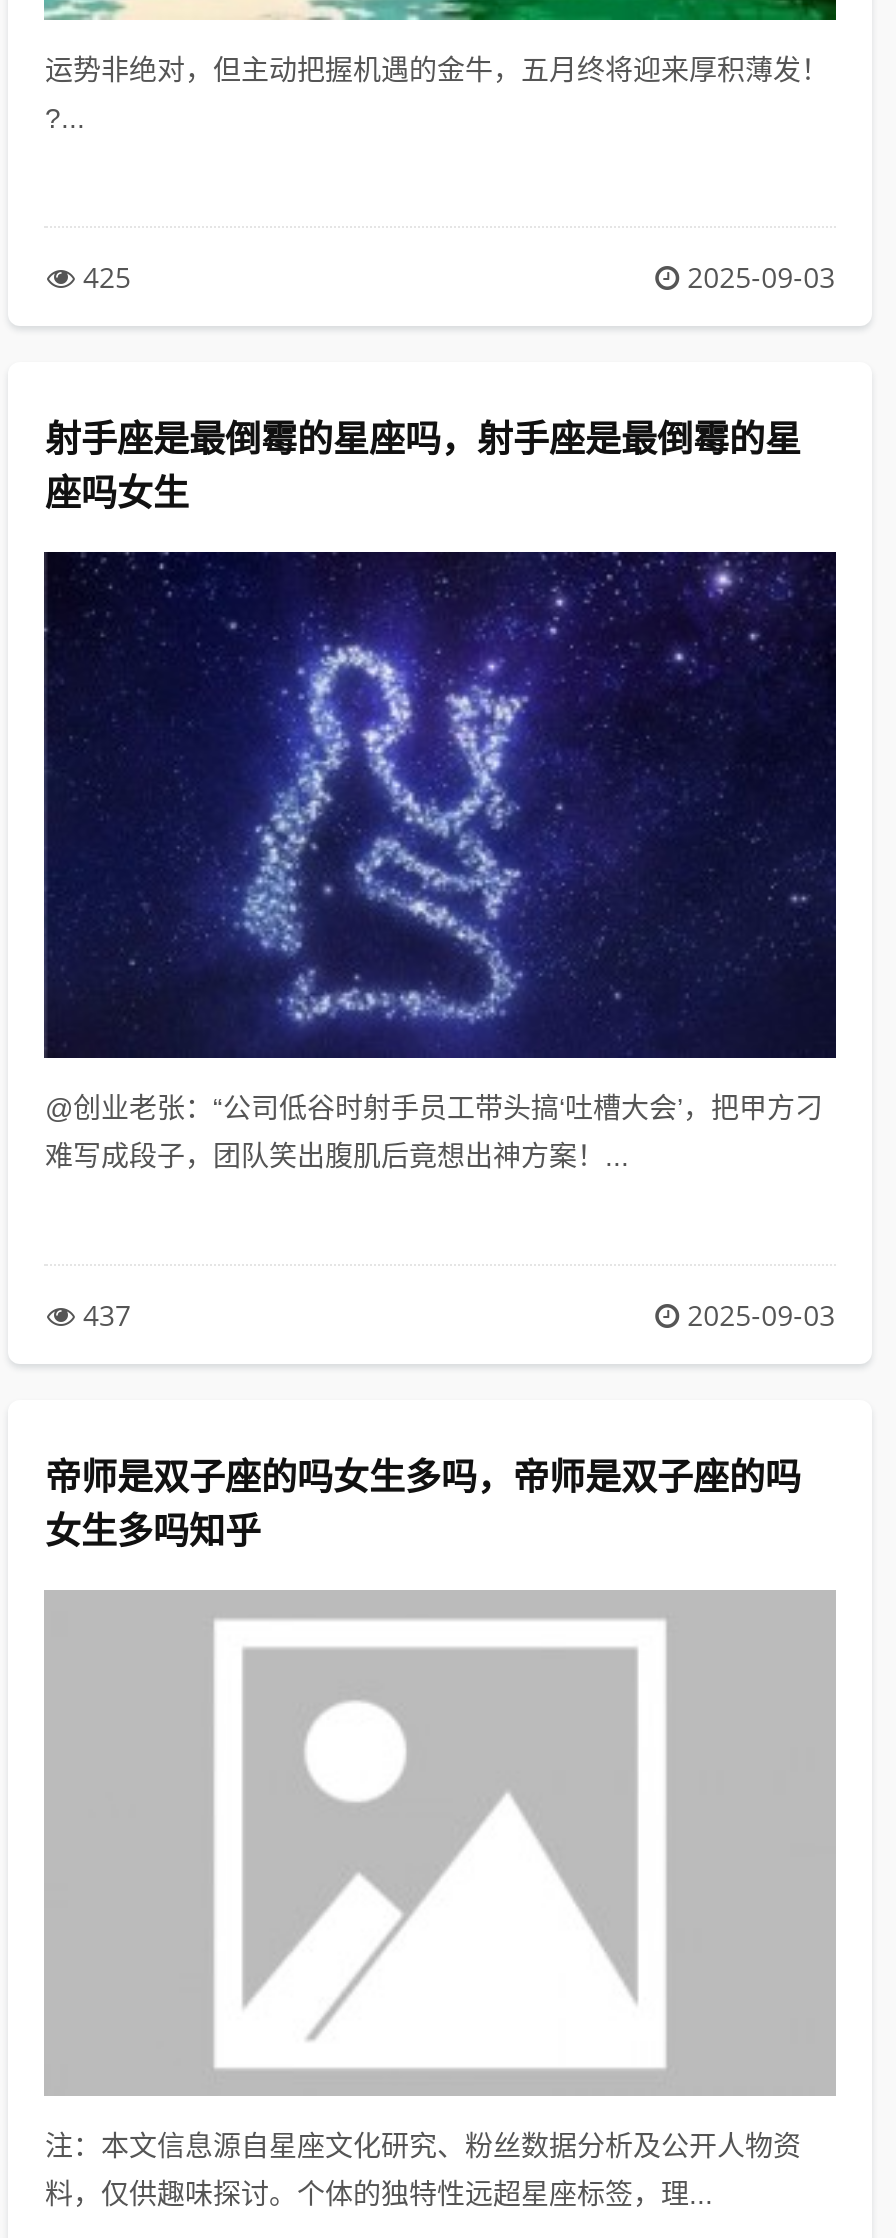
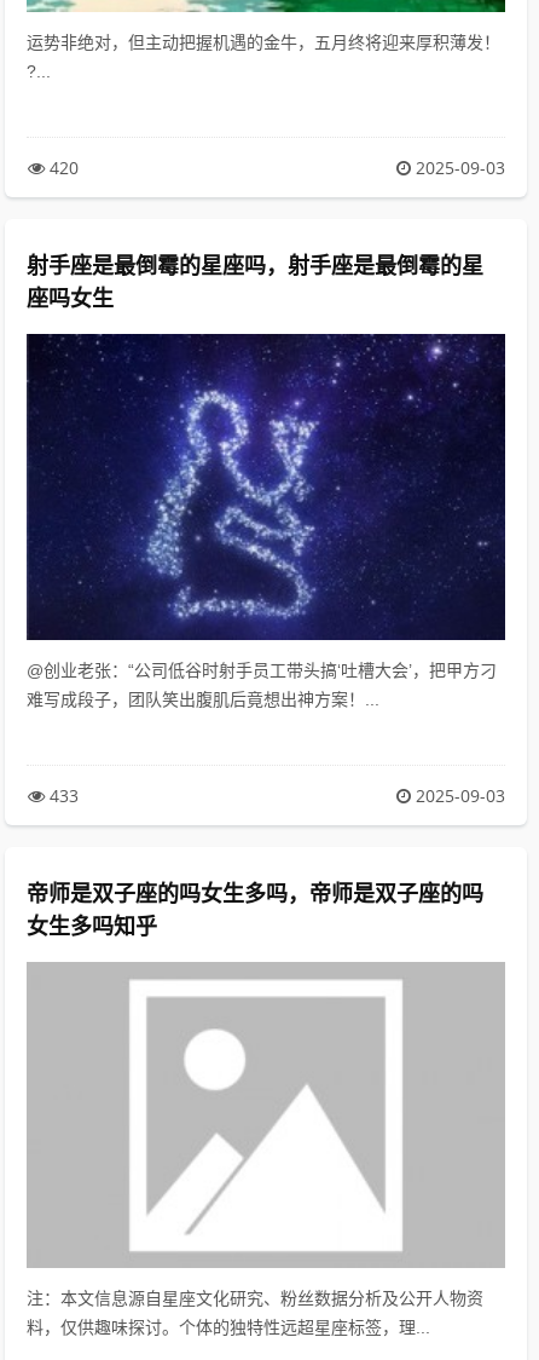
[83,258,131,296] 425 -> [50,156,79,179] 420
[83,1296,131,1334] 437 -> [50,784,79,807] 433

